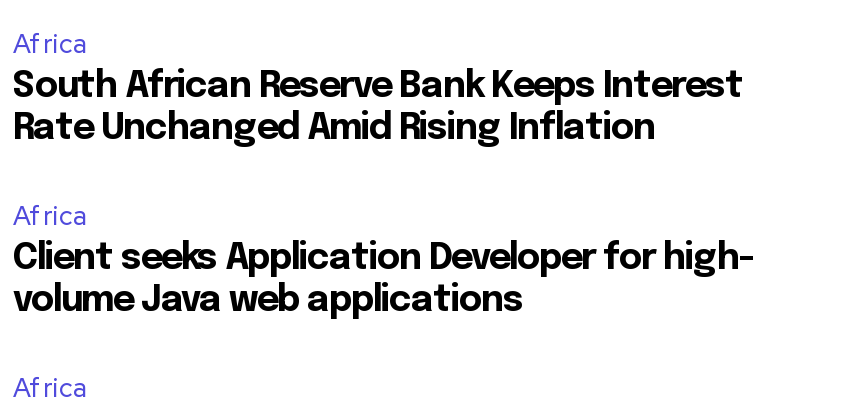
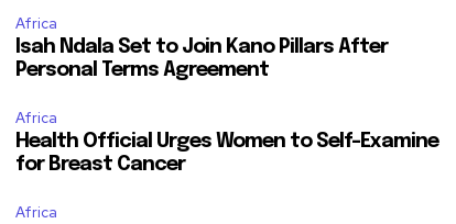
[13,68,743,146] South African Reserve Bank Keeps Interest | Rate Unchanged Amid Rising Inflation -> [15,37,388,80] Isah Ndala Set to Join Kano Pillars After | Personal Terms Agreement
[13,240,755,318] Client seeks Application Developer for high- | volume Java web applications -> [15,131,438,174] Health Official Urges Women to Self-Examine | for Breast Cancer

